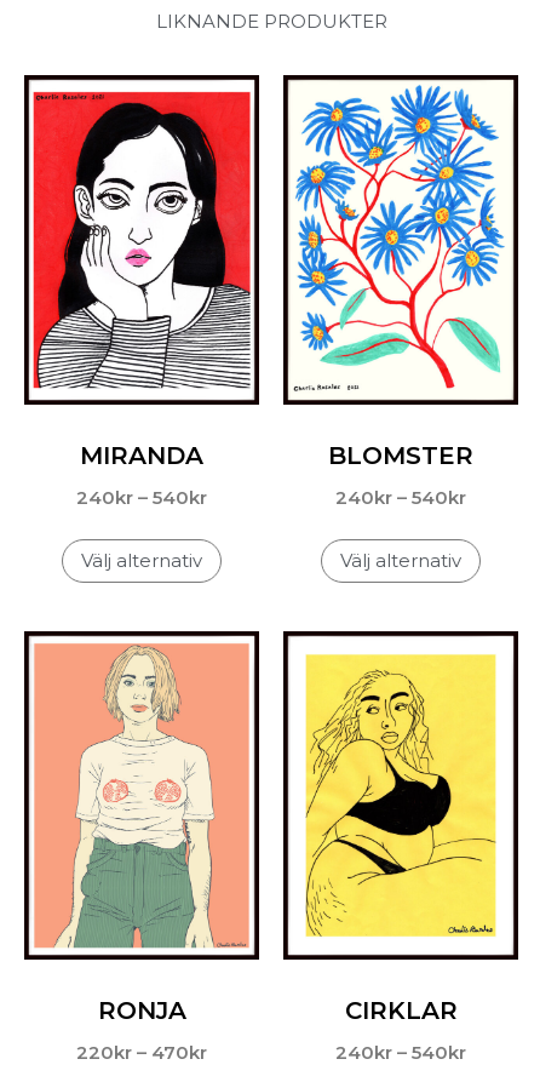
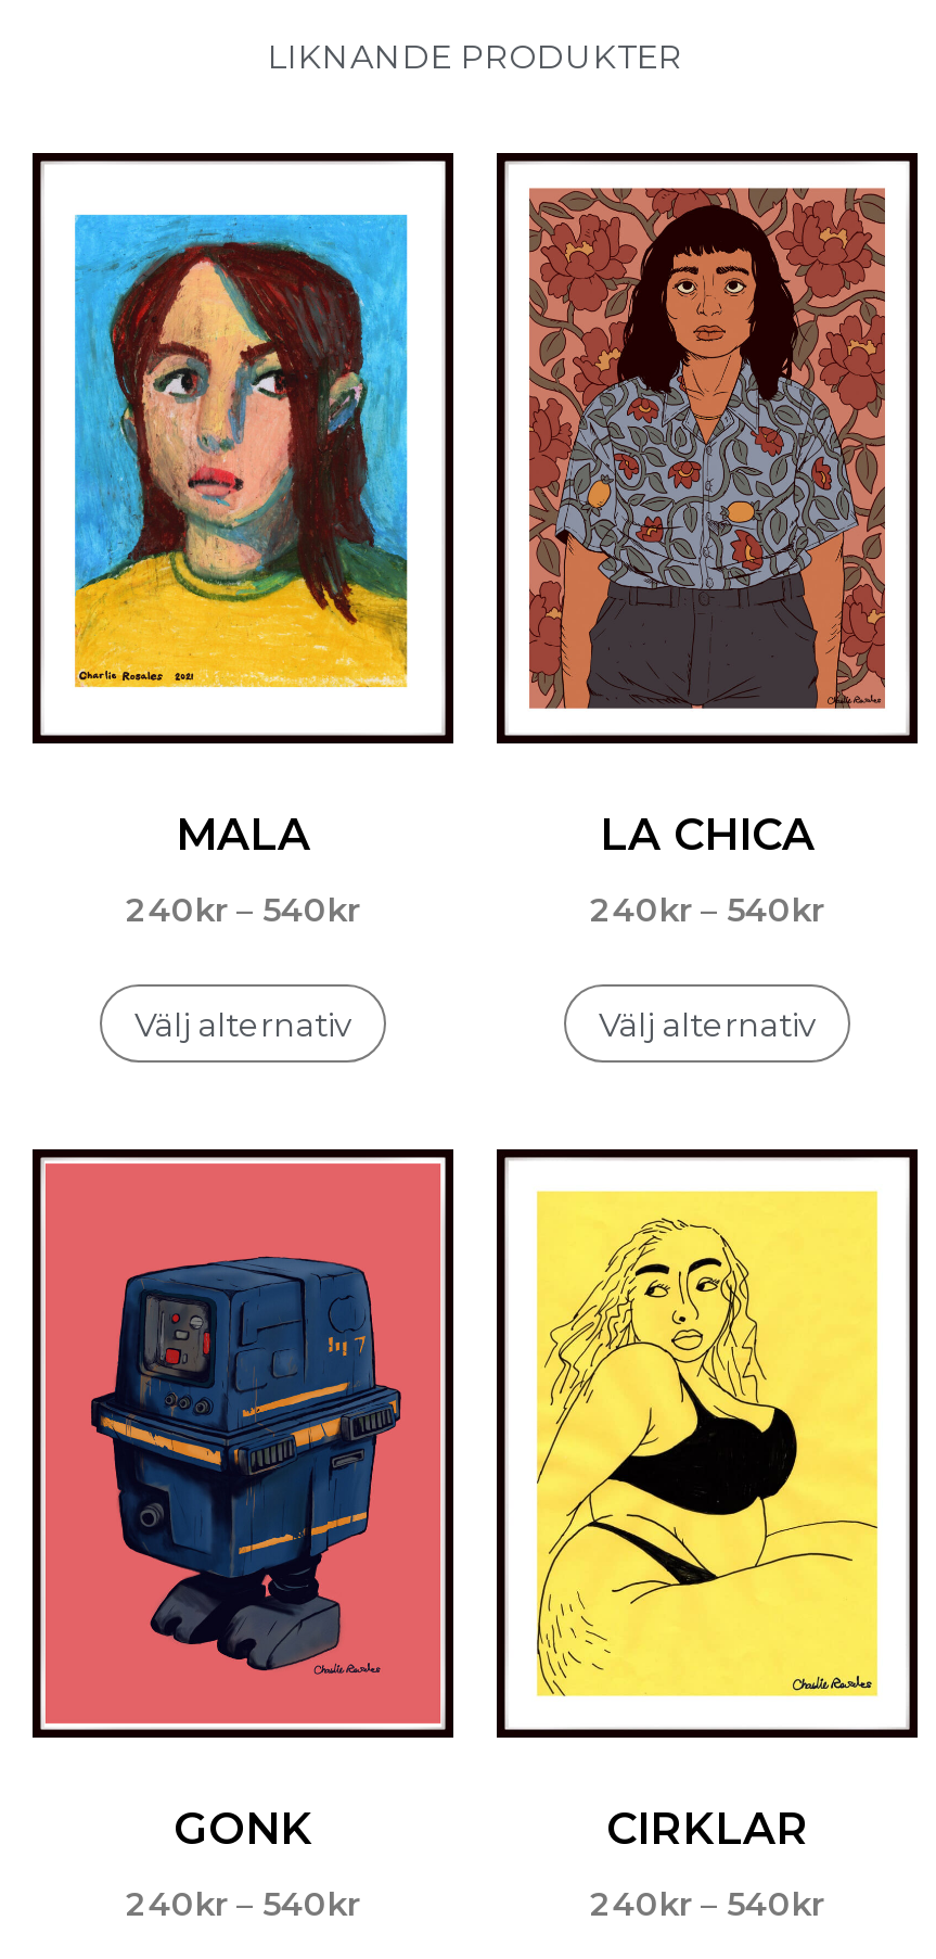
[33,91,251,389] [image] -> [48,183,438,713] [image]
[293,85,505,393] [image] -> [516,173,892,720] [image]
[80,441,203,470] MIRANDA -> [176,808,310,860] MALA
[328,441,473,470] BLOMSTER -> [600,808,815,860] LA CHICA
[30,639,253,1025] [image] | RONJA -> [43,1162,443,1855] [image] | GONK
[76,1041,207,1064] 220kr – 470kr -> [126,1883,360,1924] 240kr – 540kr

